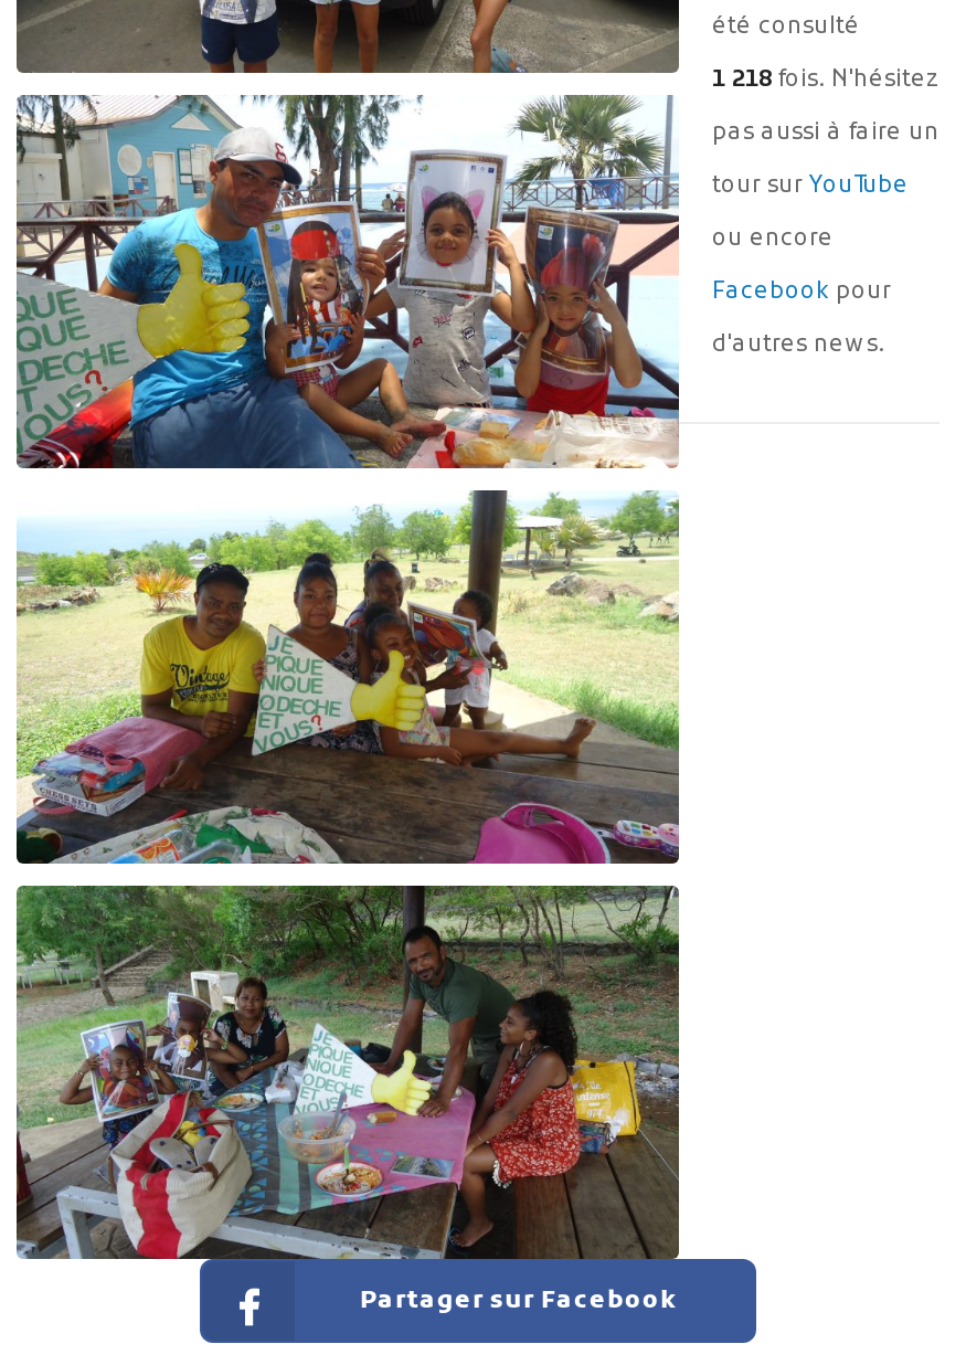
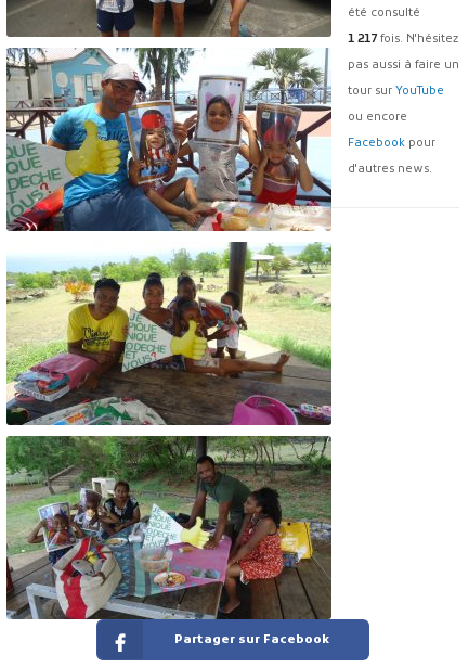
[712,65,937,94] 1 218 fois. N'hésitez -> [348,32,458,46] 1 217 fois. N'hésitez

